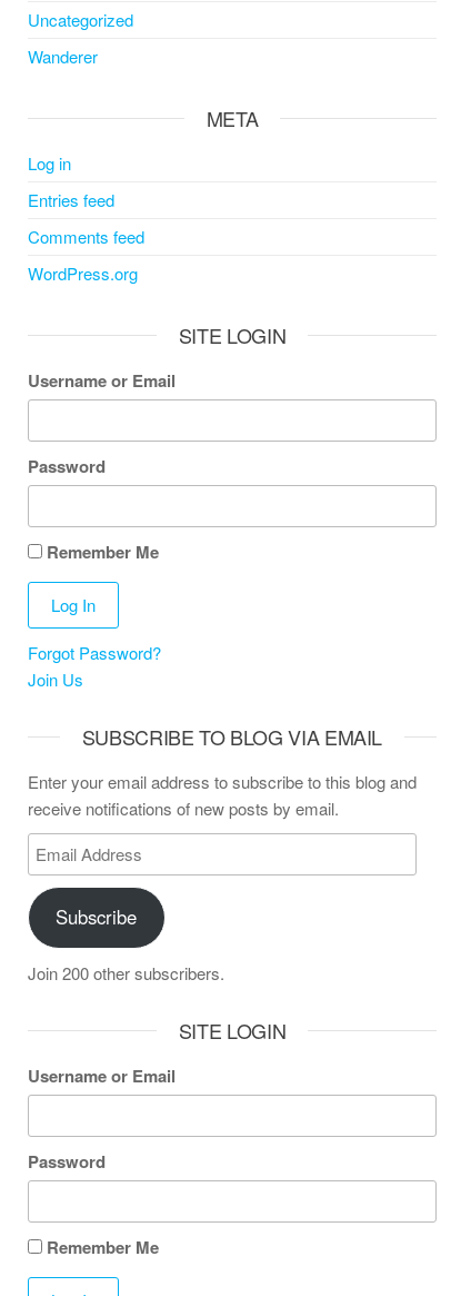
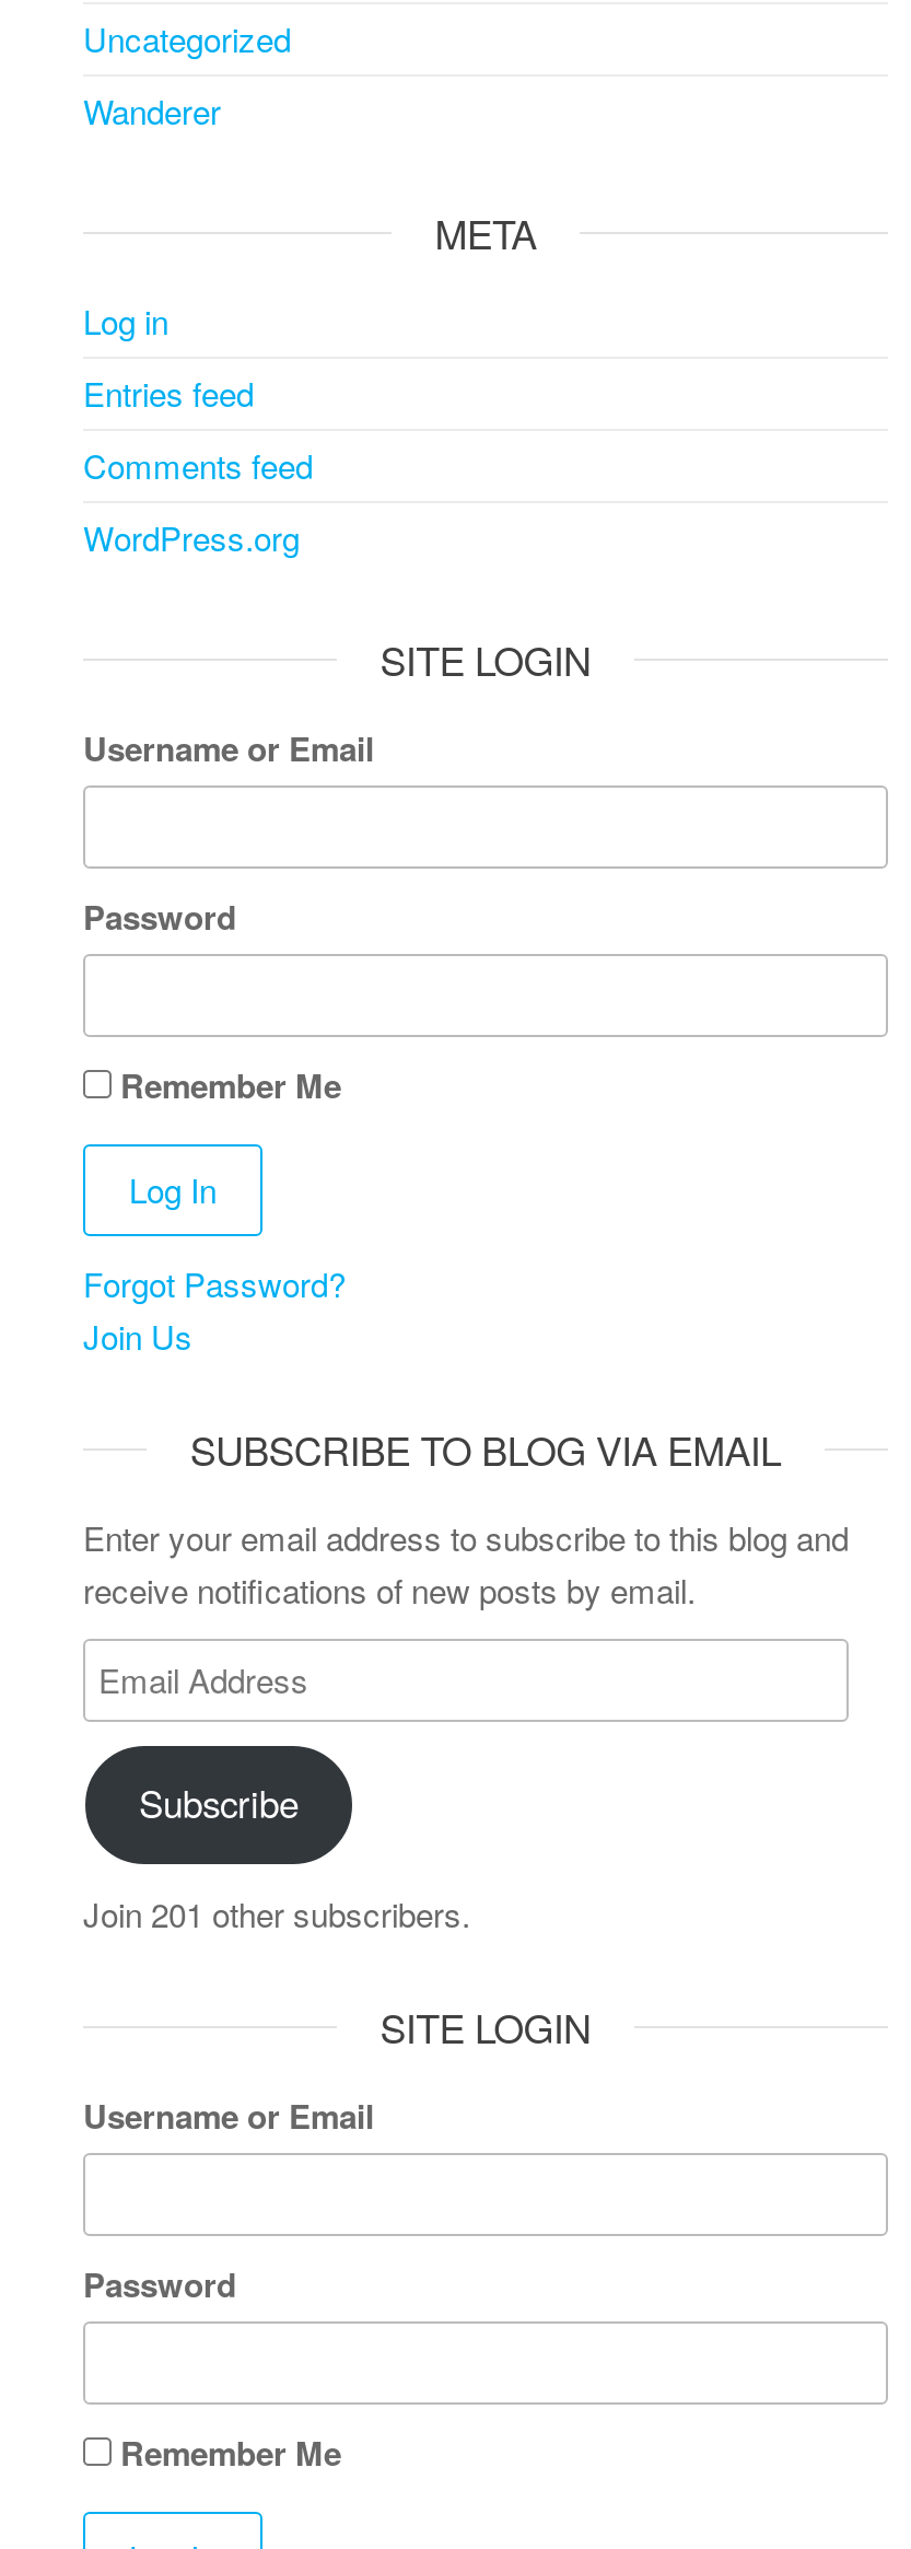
[28,961,224,984] Join 200 other subscribers. -> [83,1889,470,1935] Join 201 other subscribers.

